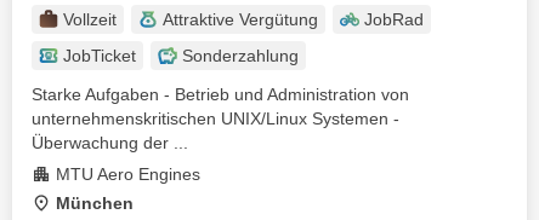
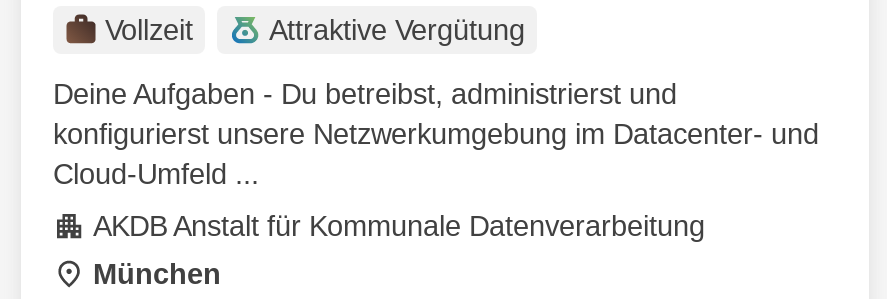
[32,10,424,184] JobRad | JobTicket | Sonderzahlung | Starke Aufgaben - Betrieb und Administration von | unternehmenskritischen UNIX/Linux Systemen - | Überwachung der ... | MTU Aero Engines -> [53,78,819,242] Deine Aufgaben - Du betreibst, administrierst und | konfigurierst unsere Netzwerkumgebung im Datacenter- und | Cloud-Umfeld ... | AKDB Anstalt für Kommunale Datenverarbeitung

